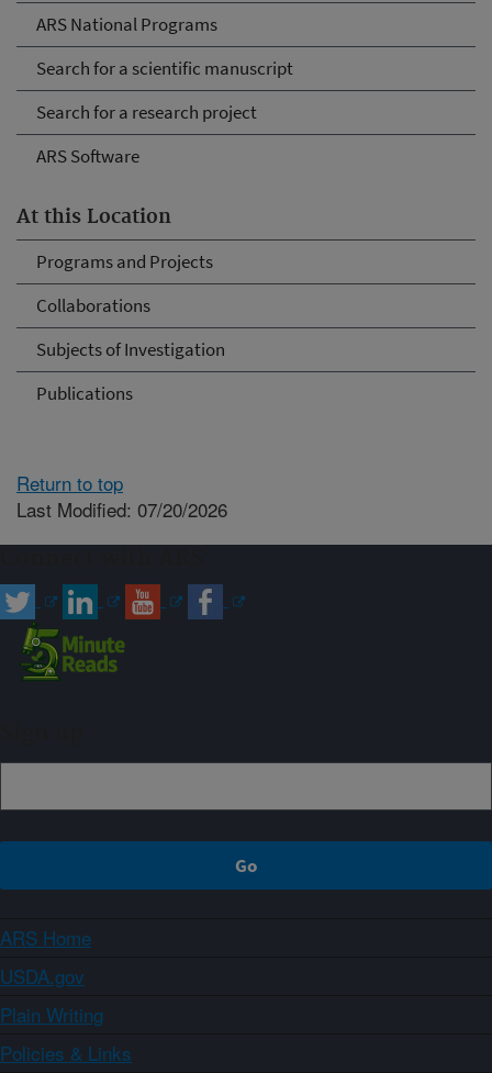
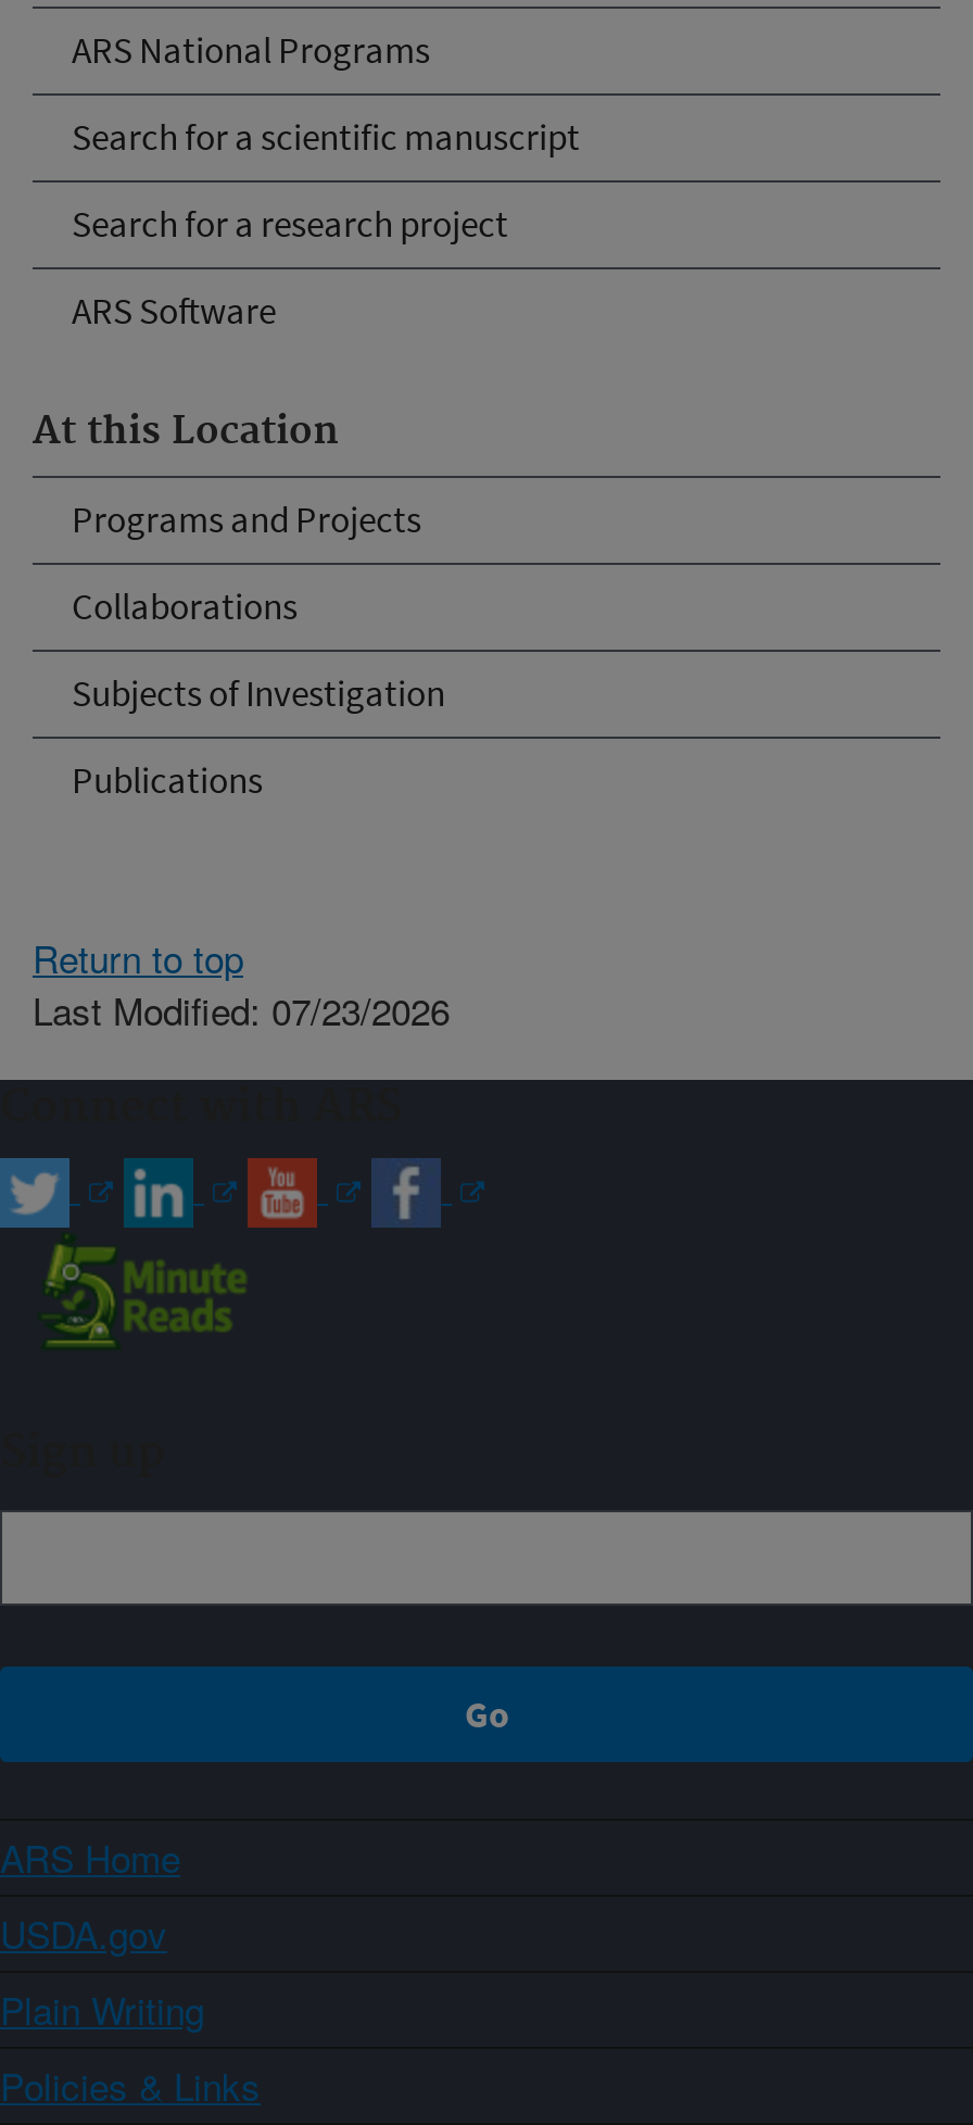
[16,495,227,522] Last Modified: 07/20/2026 -> [33,981,450,1035] Last Modified: 07/23/2026

